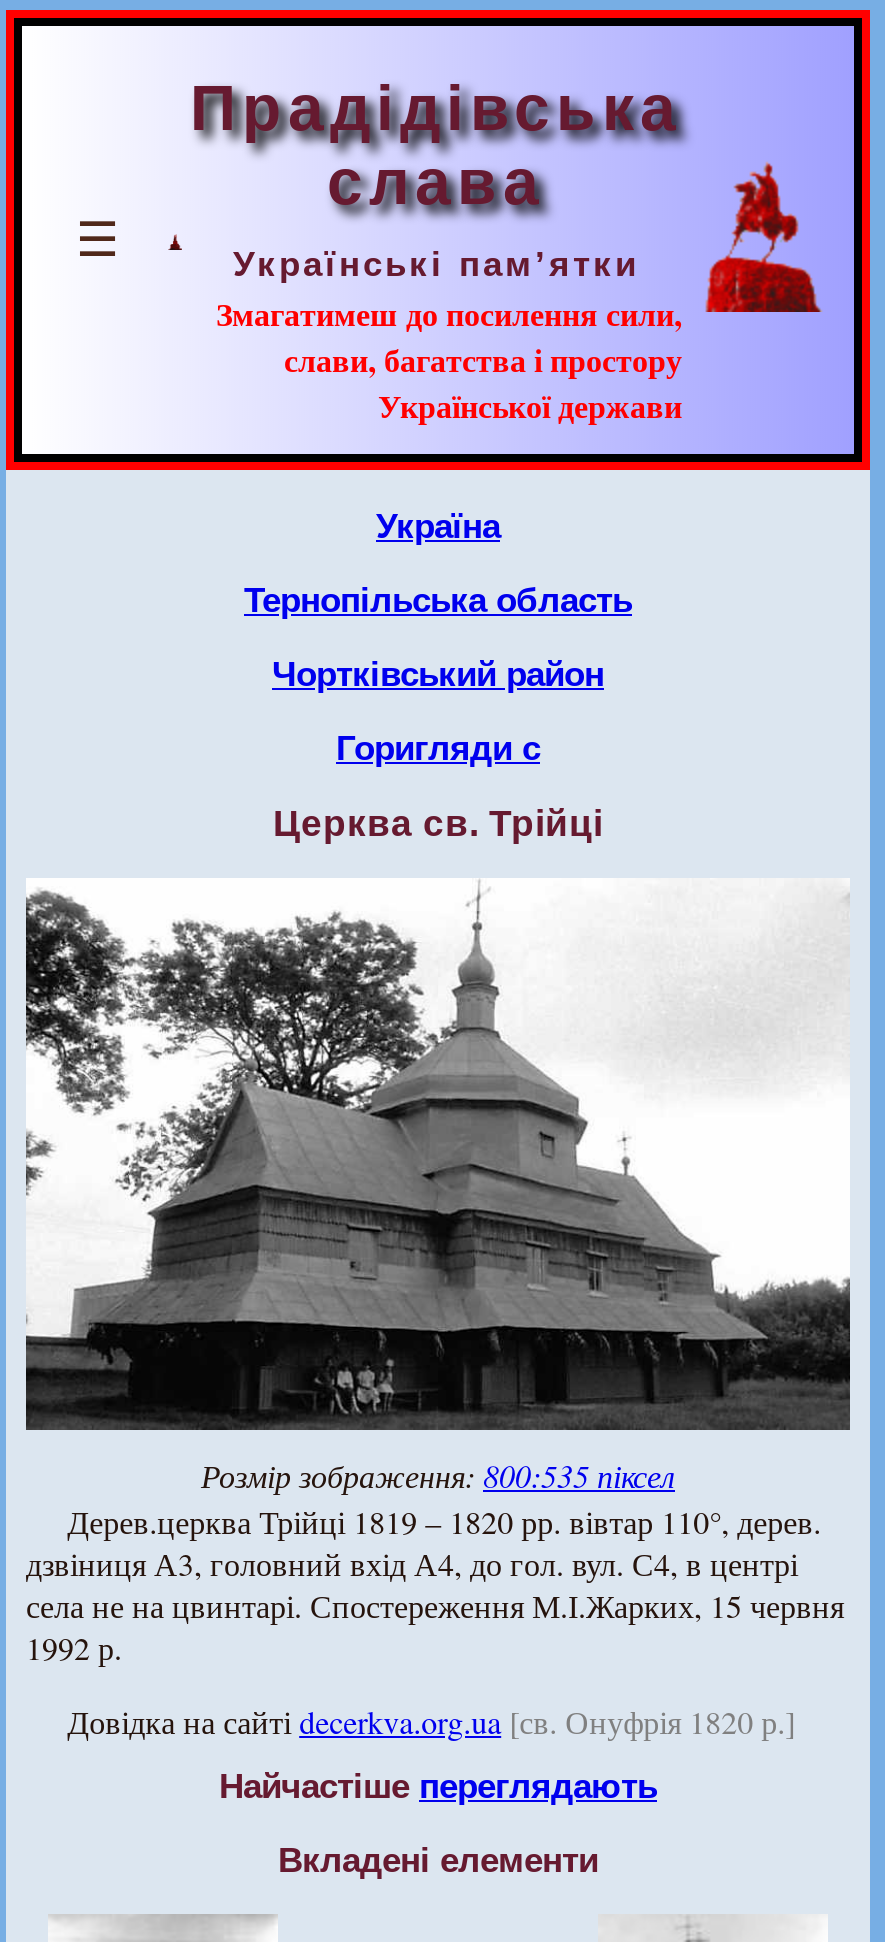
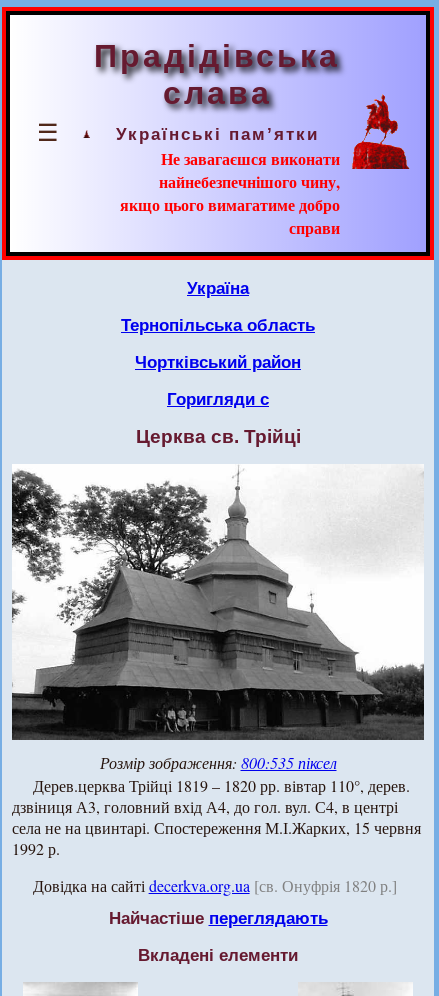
[216,290,682,428] Змагатимеш до посилення сили, | слави, багатства і простору | Української держави -> [120,147,340,239] Не завагаєшся виконати | найнебезпечнішого чину, | якщо цього вимагатиме добро | справи

